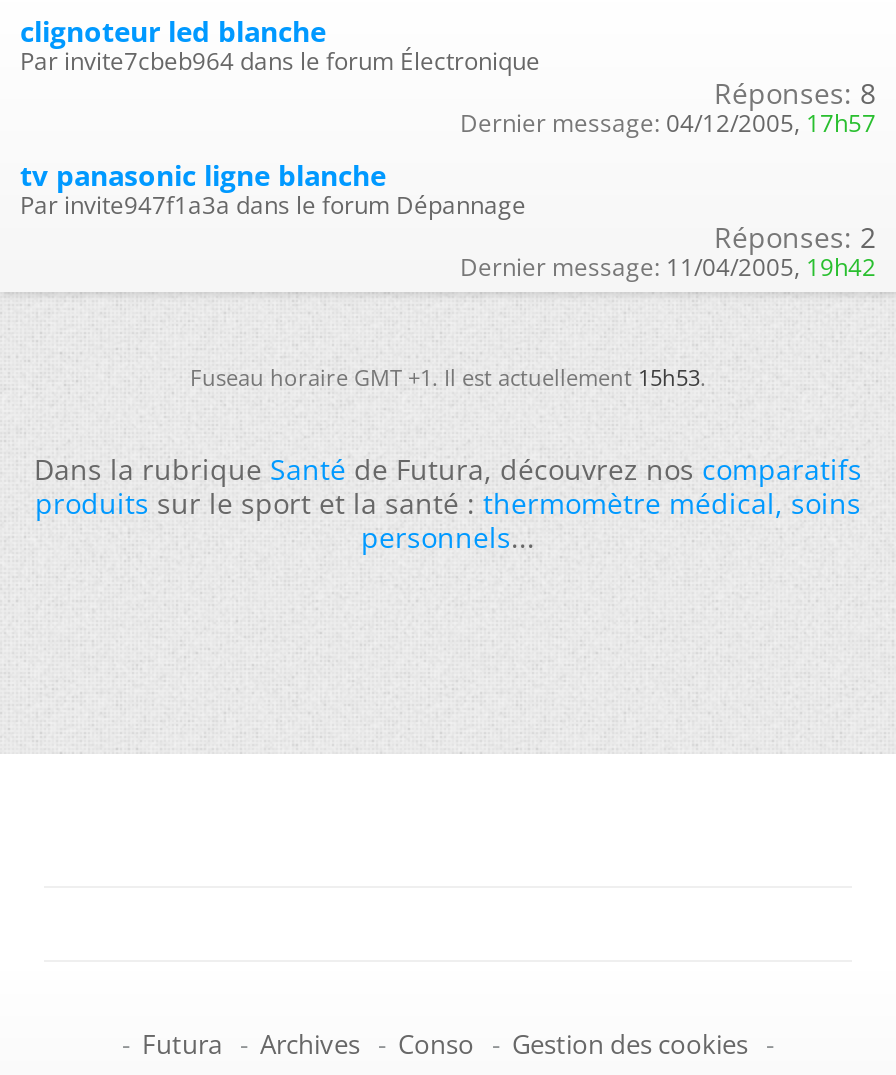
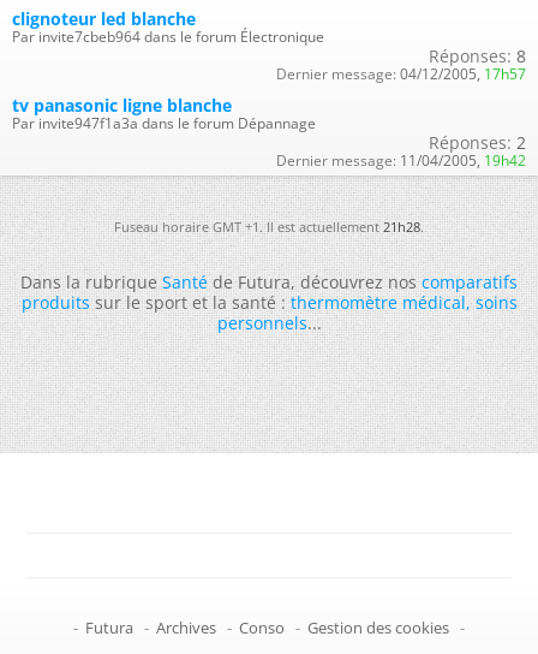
[190,362,706,392] Fuseau horaire GMT +1. Il est actuellement 15h53. -> [114,217,424,236] Fuseau horaire GMT +1. Il est actuellement 21h28.

